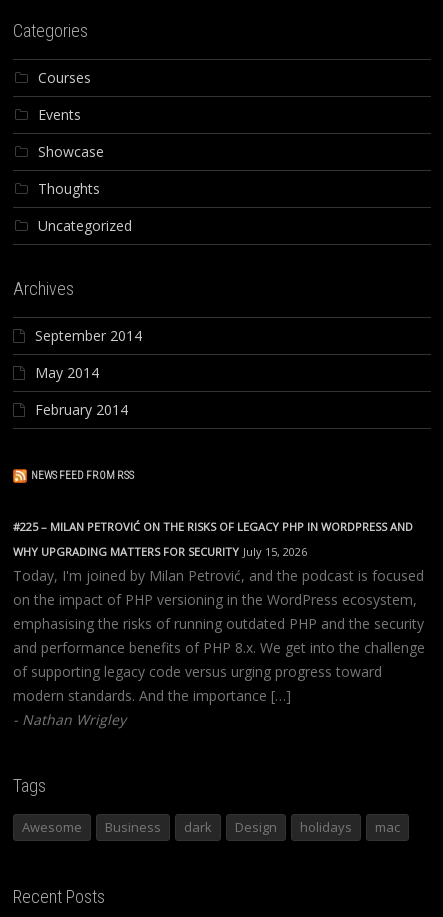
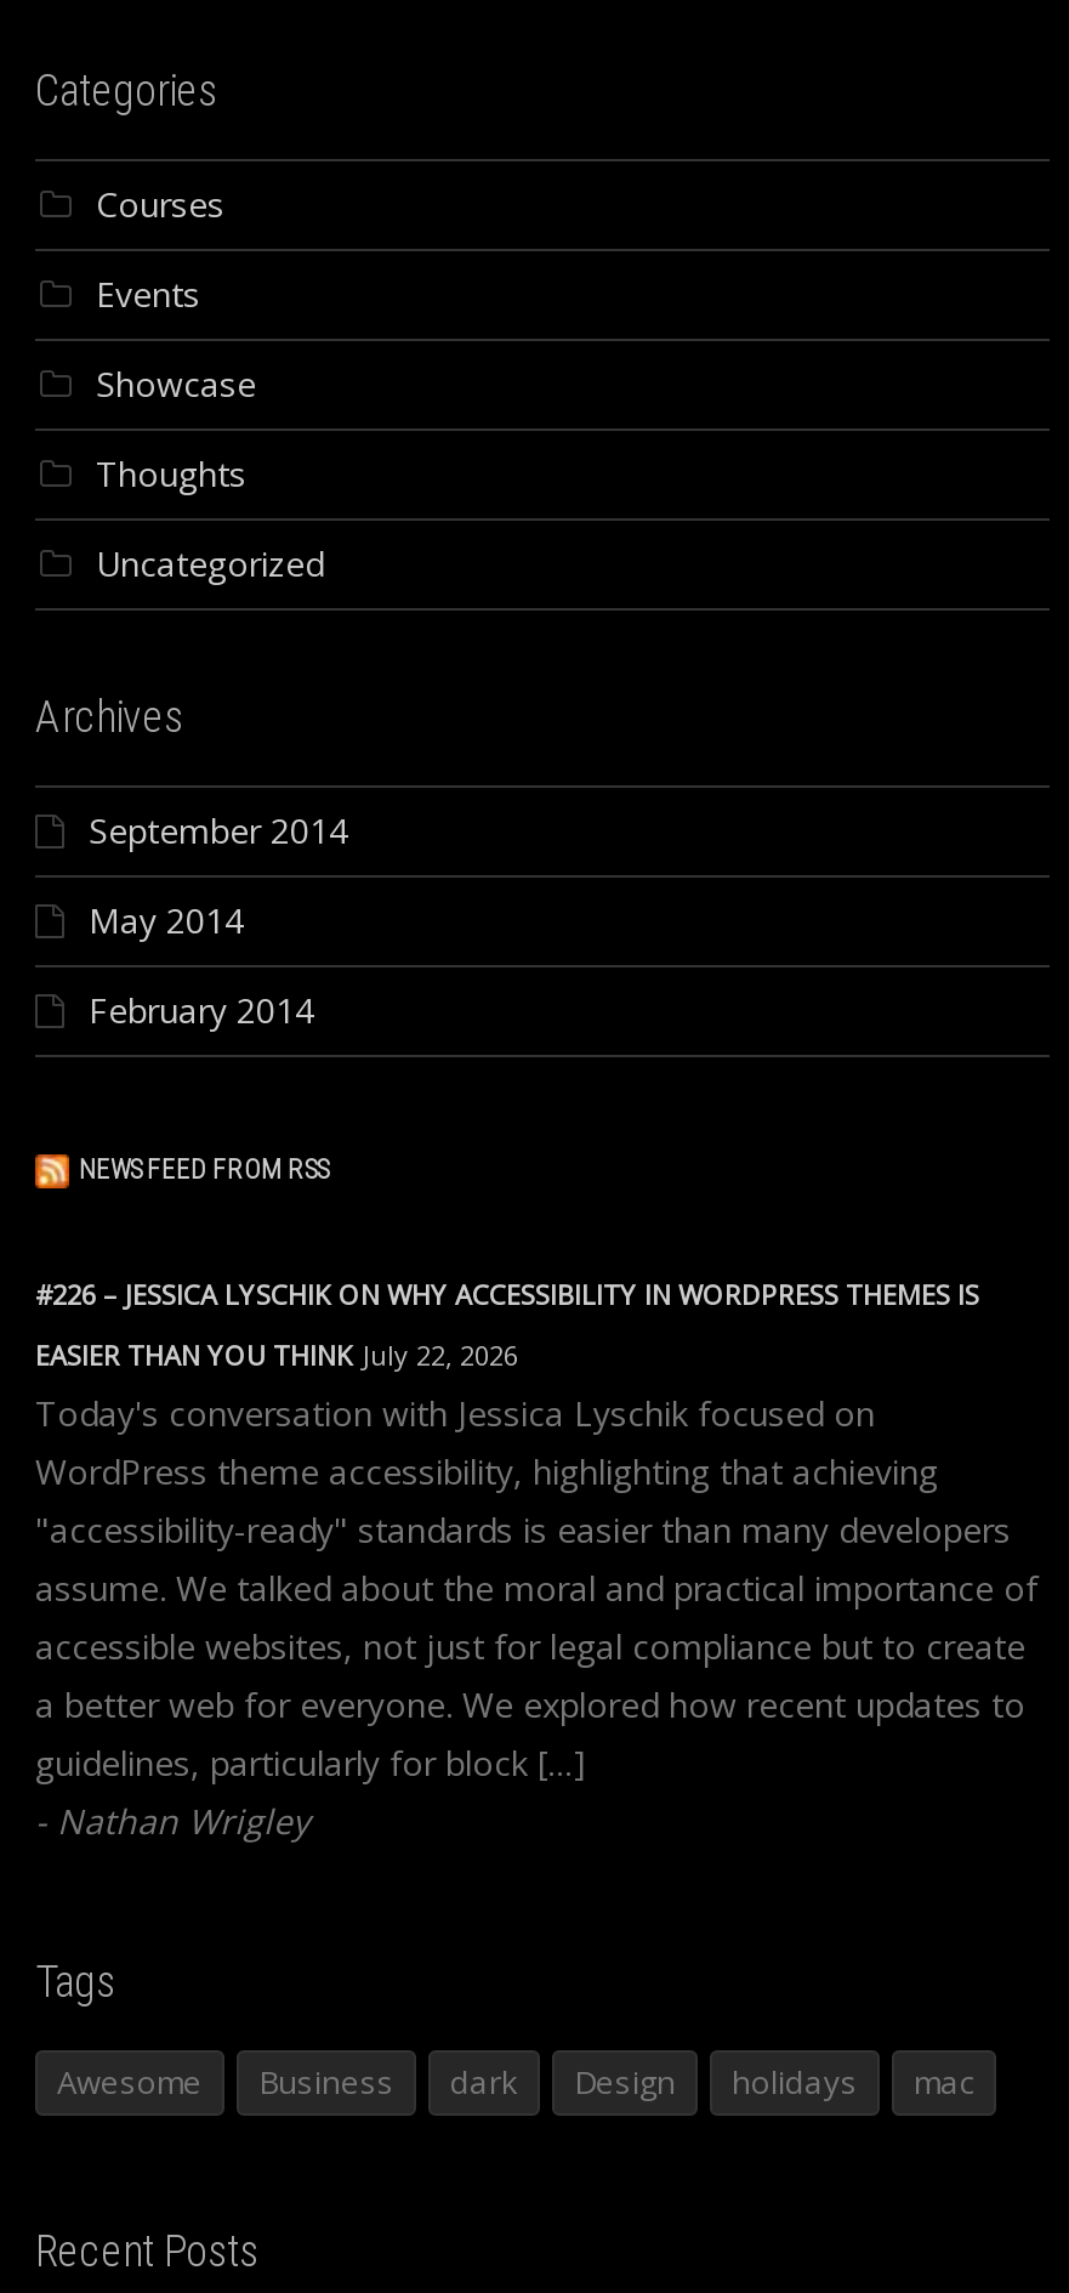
[13,519,413,534] #225 – MILAN PETROVIĆ ON THE RISKS OF LEGACY PHP IN WORDPRESS AND -> [35,1275,979,1311] #226 – JESSICA LYSCHIK ON WHY ACCESSIBILITY IN WORDPRESS THEMES IS
[13,544,425,705] WHY UPGRADING MATTERS FOR SECURITY July 15, 2026 | Today, I'm joined by Milan Petrović, and the podcast is focused | on the impact of PHP versioning in the WordPress ecosystem, | emphasising the risks of running outdated PHP and the security | and performance benefits of PHP 8.x. We get into the challenge | of supporting legacy code versus urging progress toward | modern standards. And the importance […] -> [35,1336,1037,1785] EASIER THAN YOU THINK July 22, 2026 | Today's conversation with Jessica Lyschik focused on | WordPress theme accessibility, highlighting that achieving | "accessibility-ready" standards is easier than many developers | assume. We talked about the moral and practical importance of | accessible websites, not just for legal compliance but to create | a better web for everyone. We explored how recent updates to | guidelines, particularly for block […]

